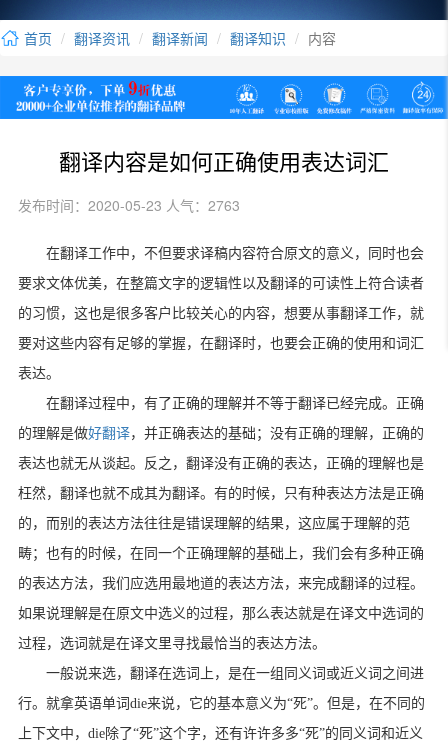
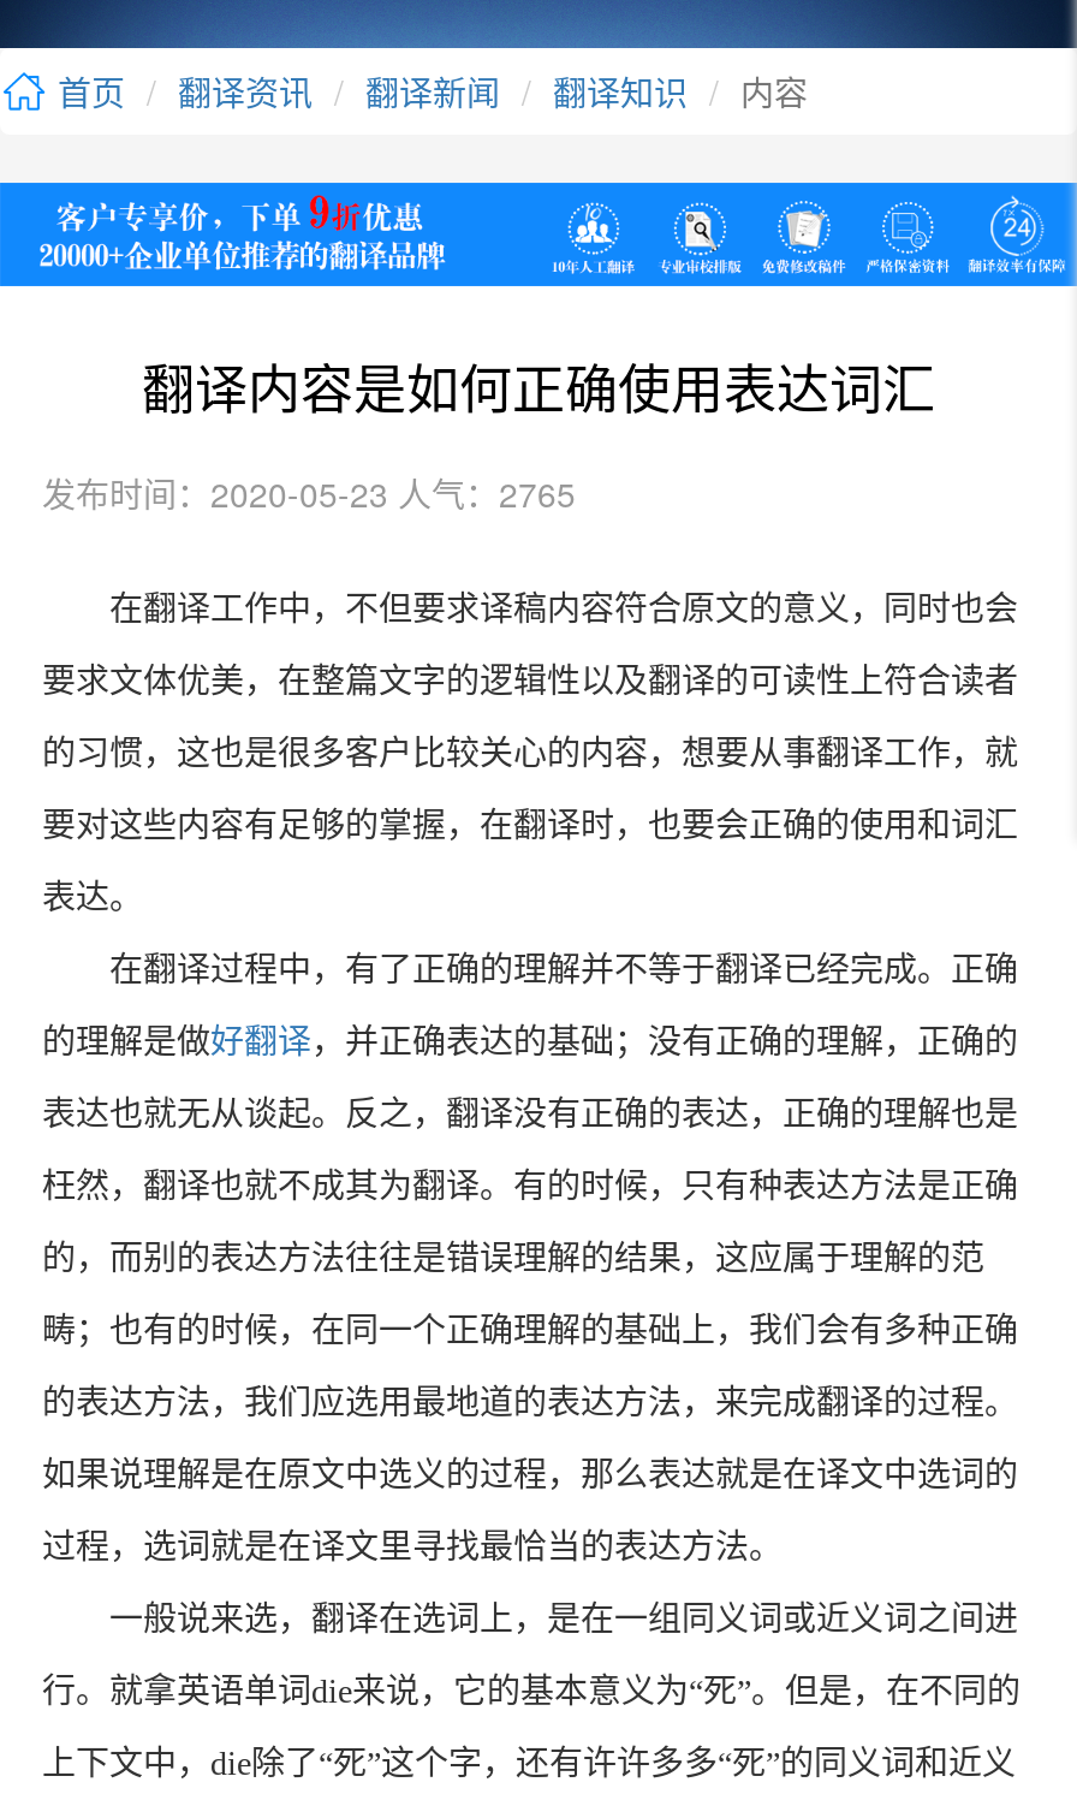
[17,195,239,215] 发布时间：2020-05-23 人气：2763 -> [42,469,576,517] 发布时间：2020-05-23 人气：2765

